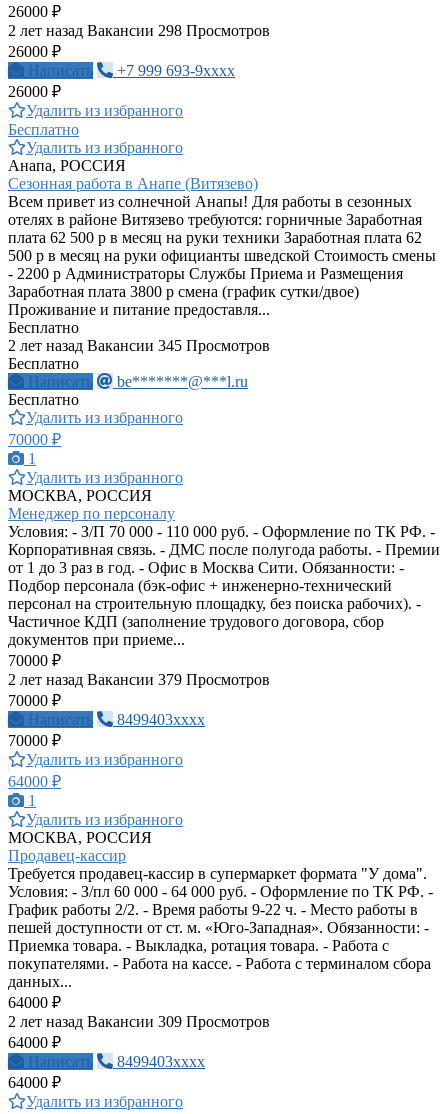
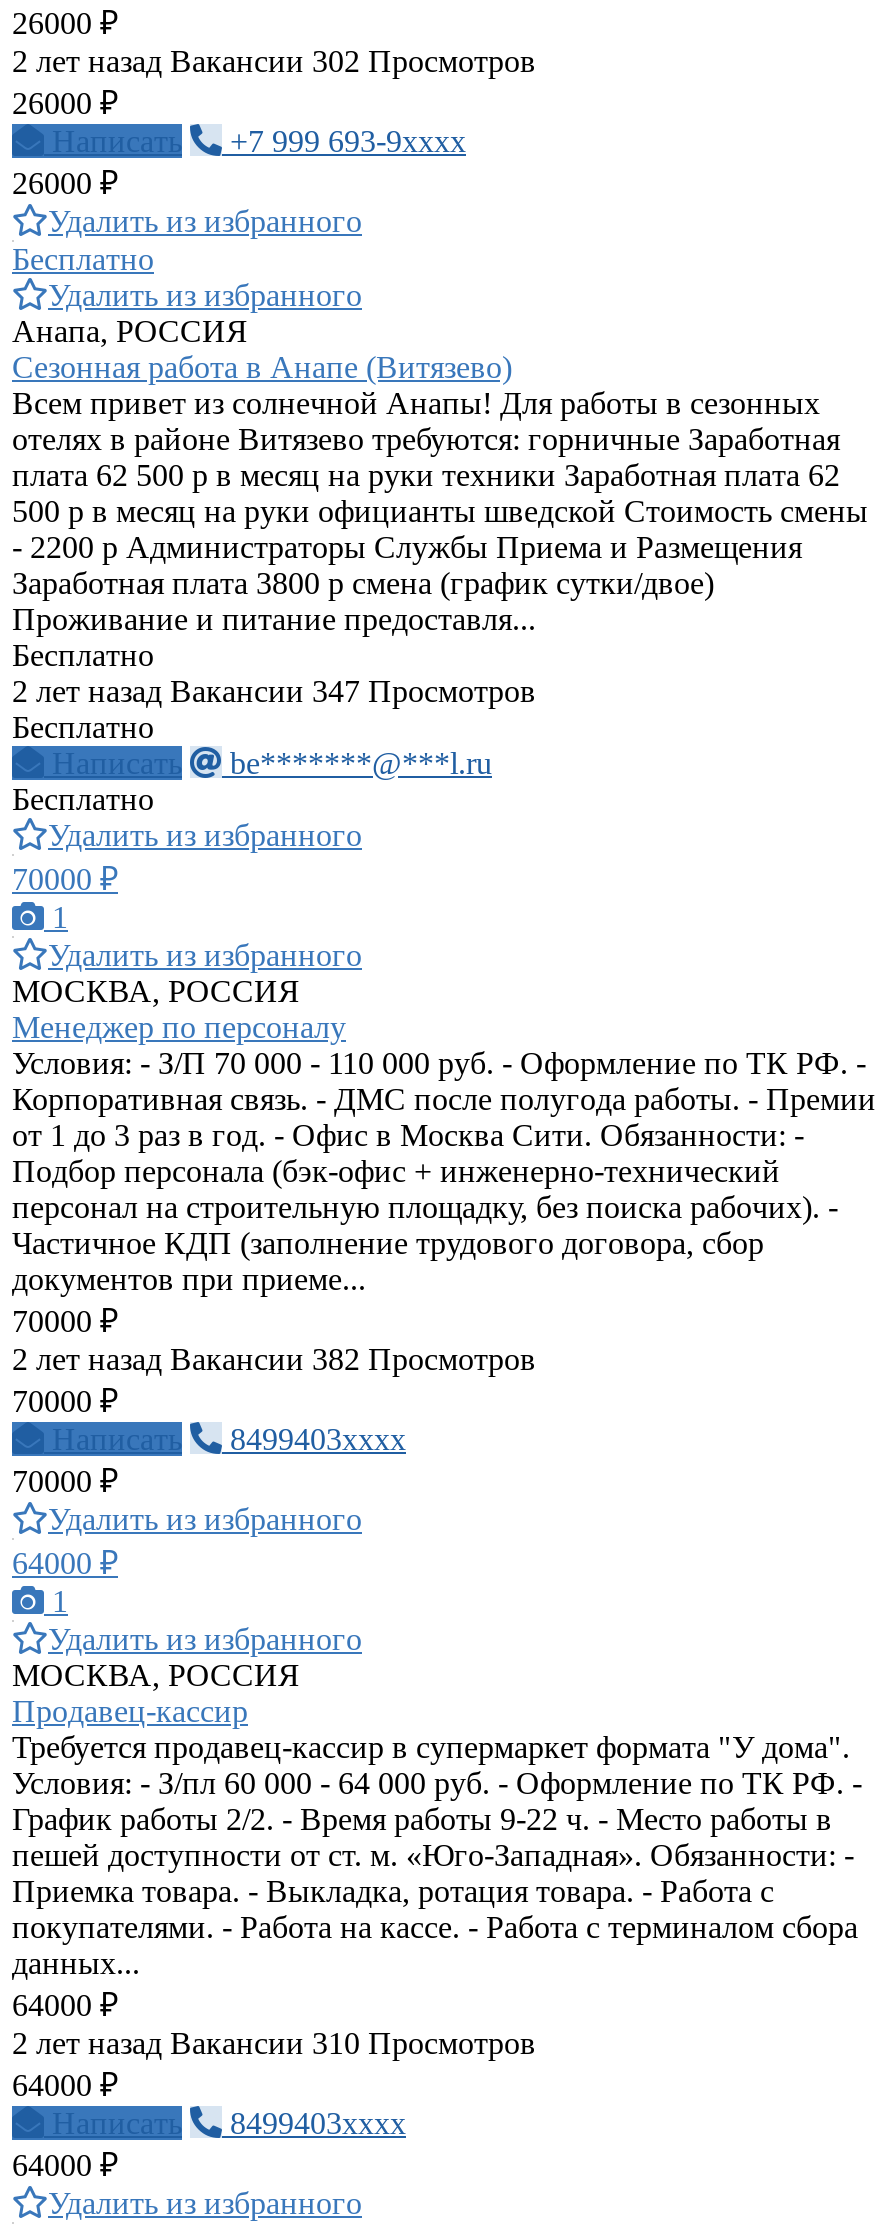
[8,22,270,39] 2 лет назад Вакансии 298 Просмотров -> [12,44,536,78] 2 лет назад Вакансии 302 Просмотров
[8,337,270,354] 2 лет назад Вакансии 345 Просмотров -> [12,674,536,708] 2 лет назад Вакансии 347 Просмотров
[8,671,270,688] 2 лет назад Вакансии 379 Просмотров -> [12,1342,536,1376] 2 лет назад Вакансии 382 Просмотров
[8,1013,270,1030] 2 лет назад Вакансии 309 Просмотров -> [12,2026,536,2060] 2 лет назад Вакансии 310 Просмотров

